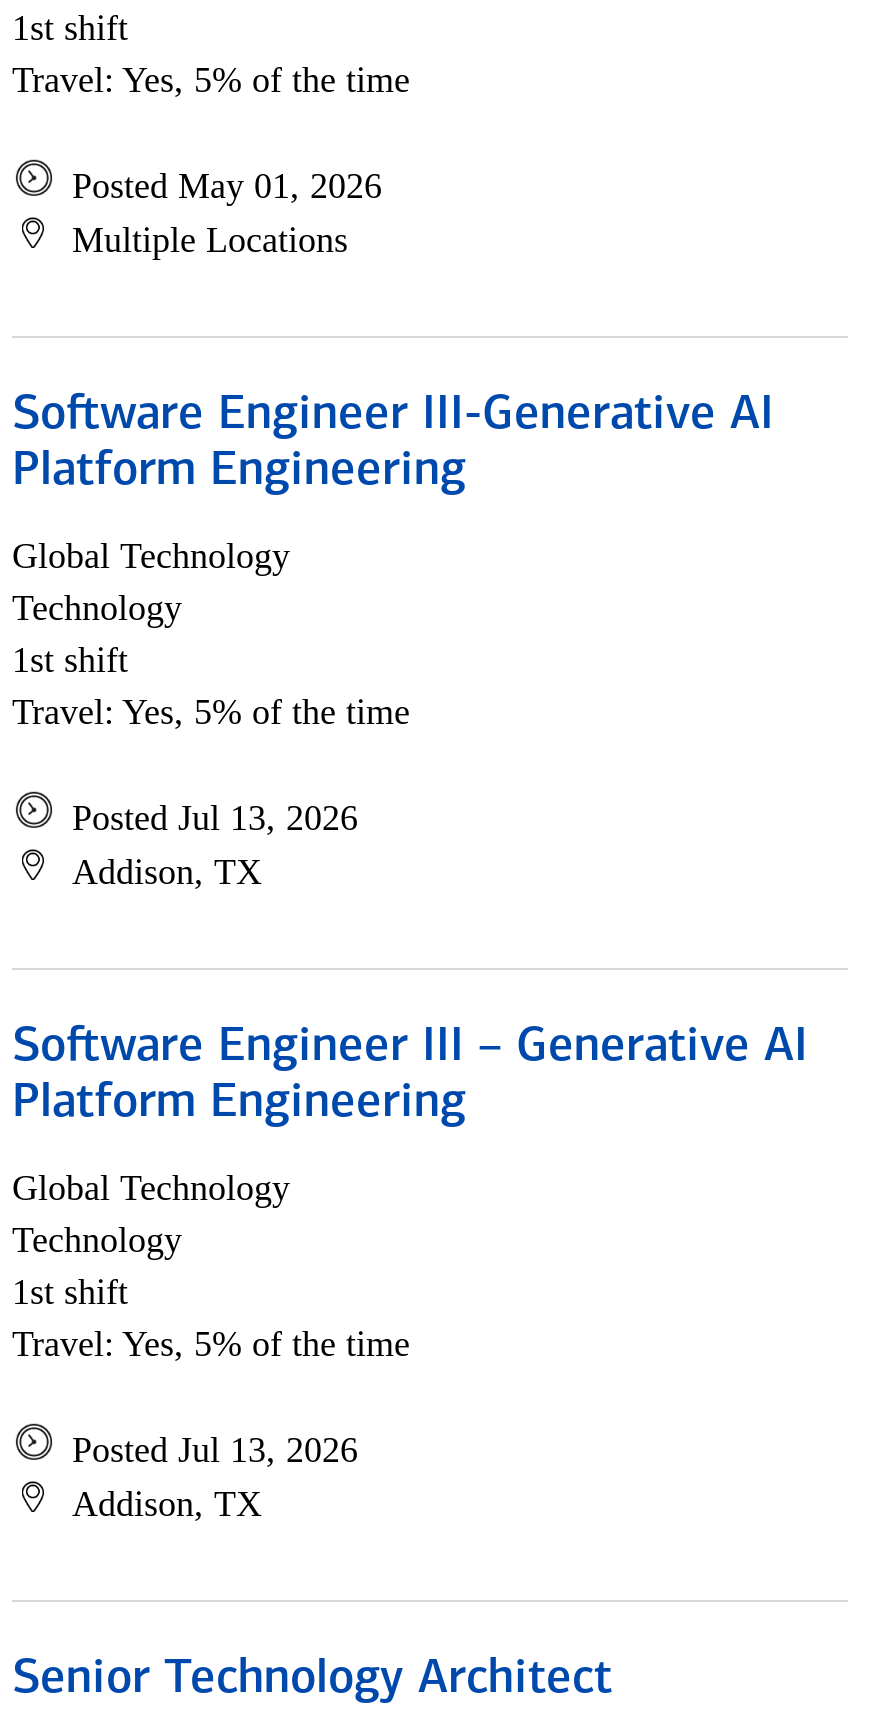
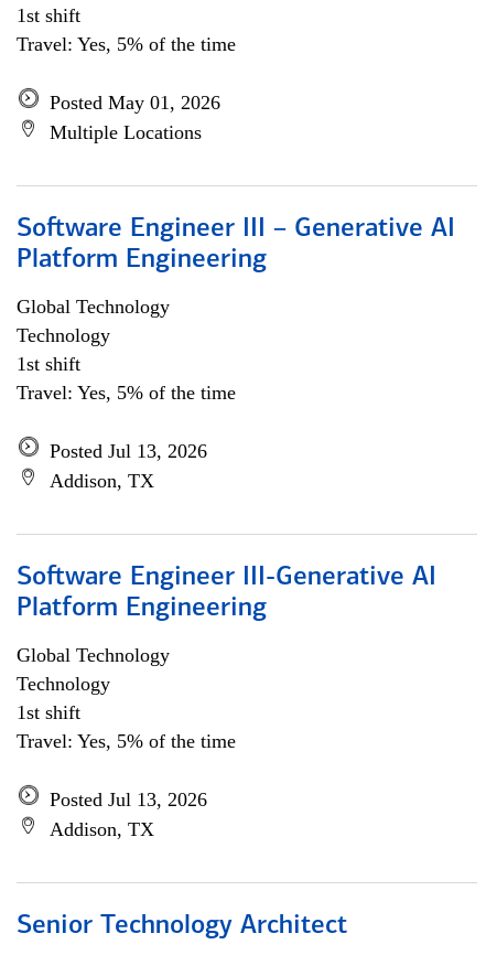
moved [12,392,774,440] -> [17,565,436,591]: Software Engineer III-Generative AI
moved [12,1024,808,1072] -> [17,216,455,243]: Software Engineer III – Generative AI

